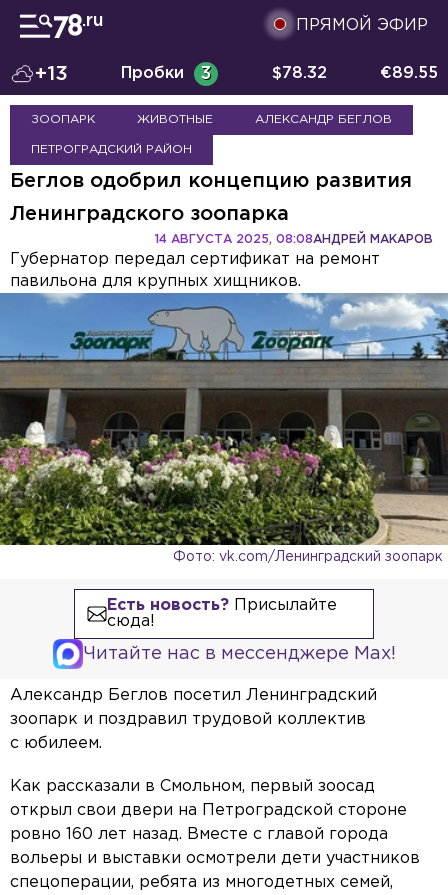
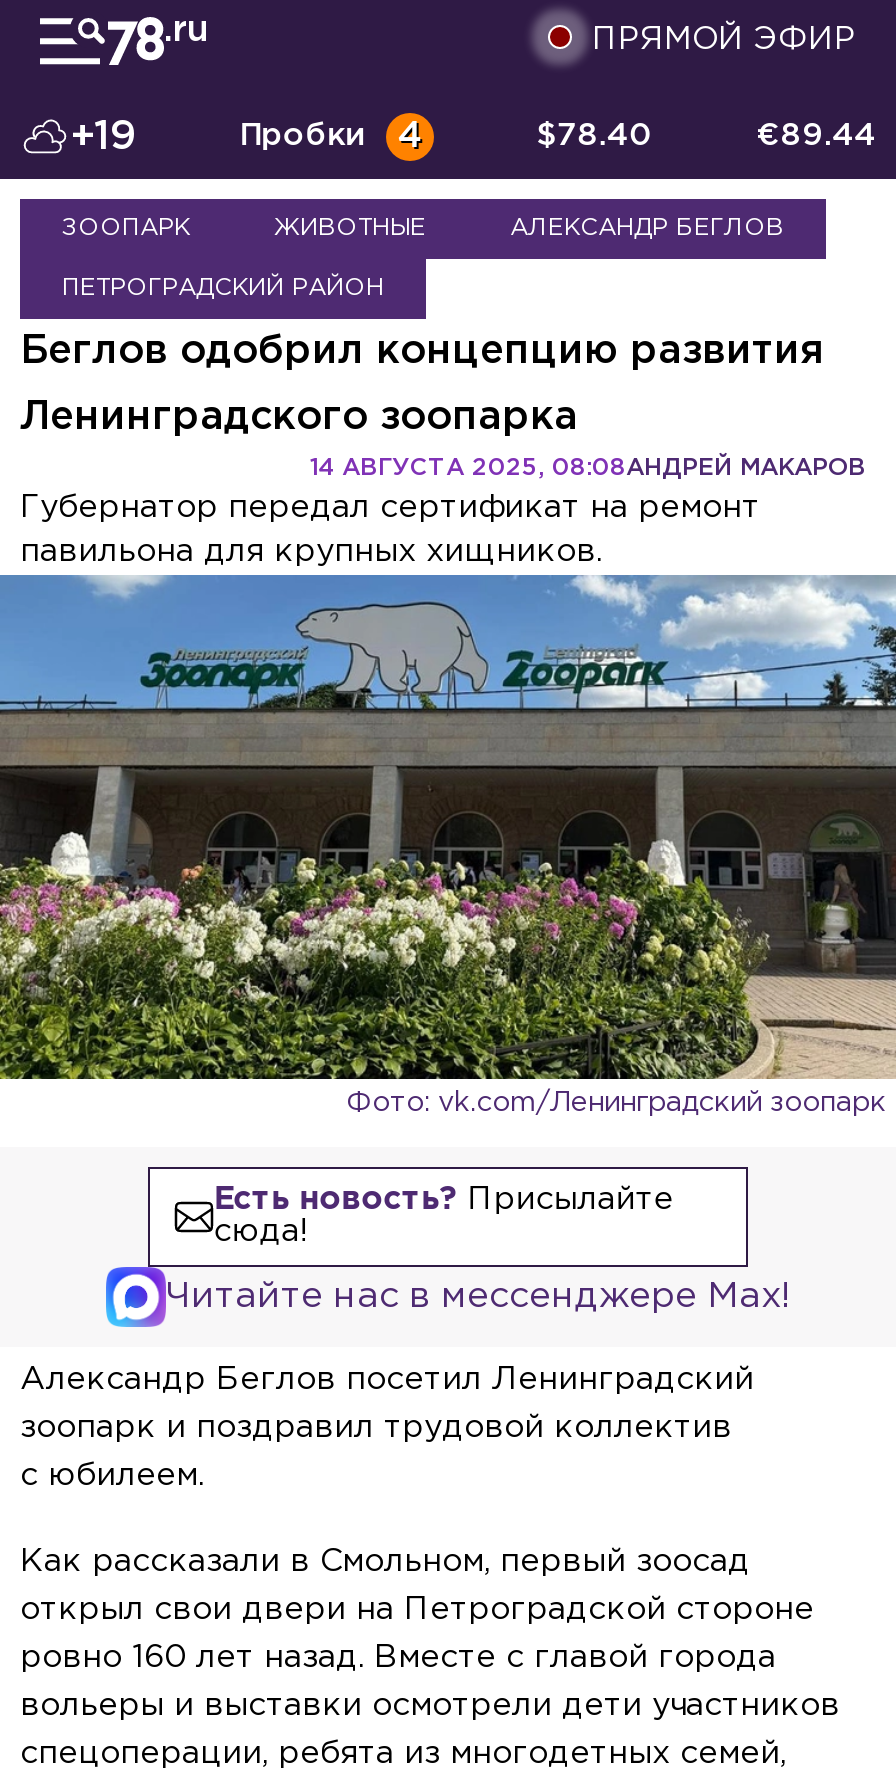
[35,65,68,83] +13 -> [70,119,136,155] +19
[121,66,211,82] Пробки 3 -> [239,121,421,153] Пробки 4
[272,66,327,81] $78.32 -> [537,121,653,151] $78.40
[380,66,438,81] €89.55 -> [756,121,876,151] €89.44

